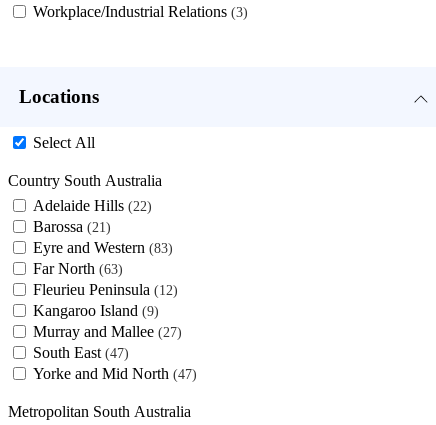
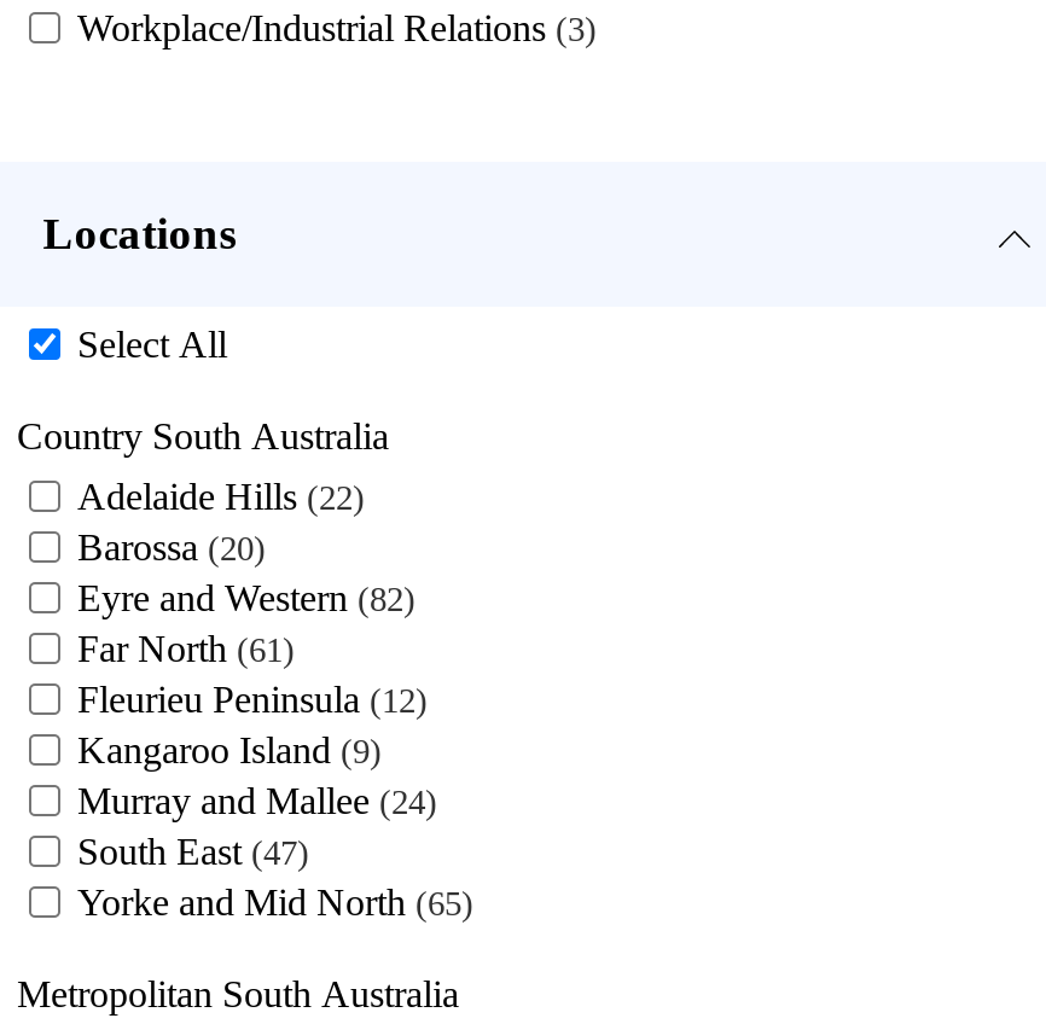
[33,218,106,235] Barossa 21 -> [77,526,254,567] Barossa 20
[33,239,168,256] Eyre and Western 83 -> [77,577,403,618] Eyre and Western 82
[33,260,118,277] Far North 63 -> [77,627,283,668] Far North 61
[33,323,177,340] Murray and Mallee 27 -> [77,780,425,821] Murray and Mallee 24
[33,365,192,382] Yorke and Mid North 47 -> [77,881,461,922] Yorke and Mid North 65

